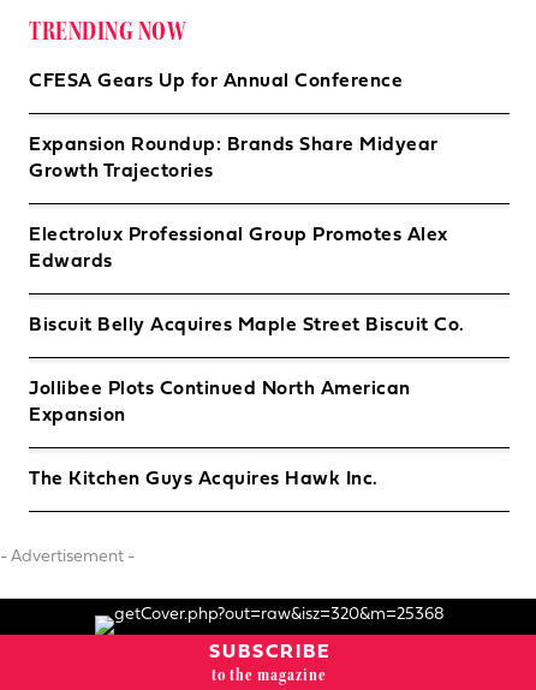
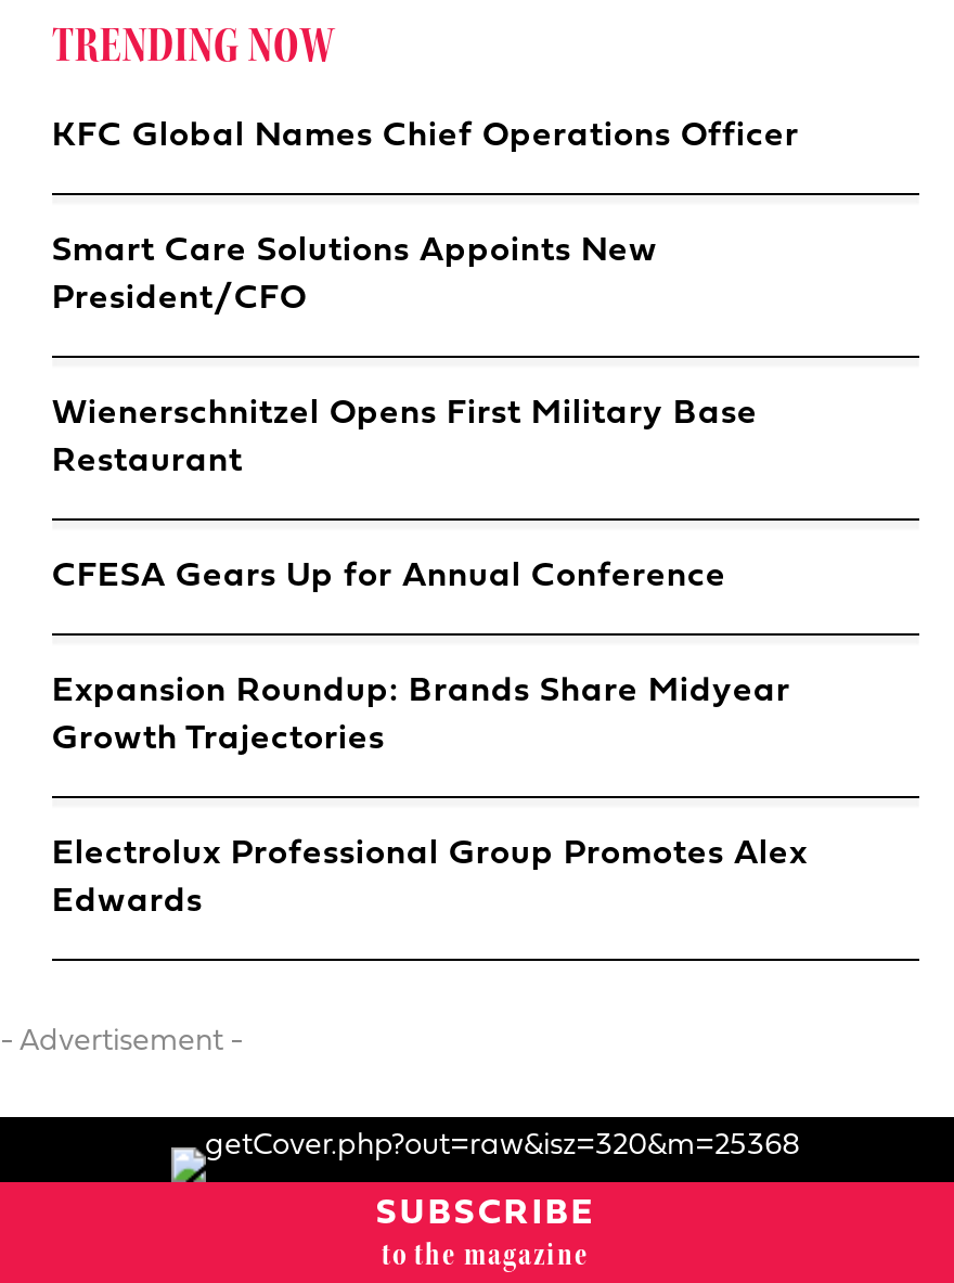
none -> [52,120,799,480] KFC Global Names Chief Operations Officer | Smart Care Solutions Appoints New | President/CFO | Wienerschnitzel Opens First Military Base | Restaurant
moved [29,72,448,271] -> [52,560,808,920]: CFESA Gears Up for Annual Conference | Expansion Roundup: Brands Share Midyear | Growth Trajectories | Electrolux Professional Group Promotes Alex | Edwards
[29,316,464,489] Biscuit Belly Acquires Maple Street Biscuit Co. | Jollibee Plots Continued North American | Expansion | The Kitchen Guys Acquires Hawk Inc. -> none

